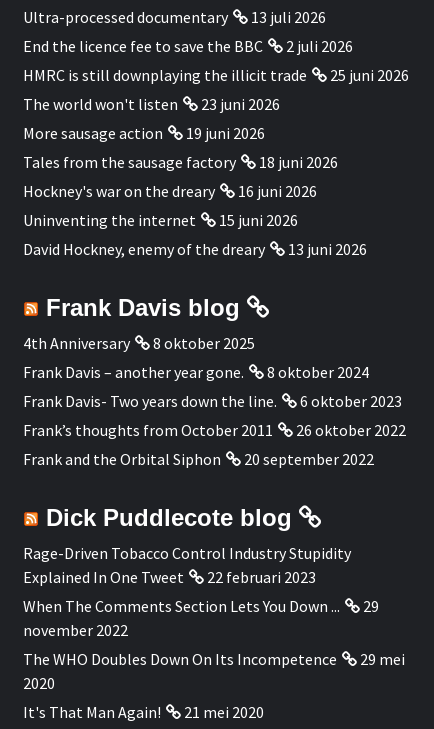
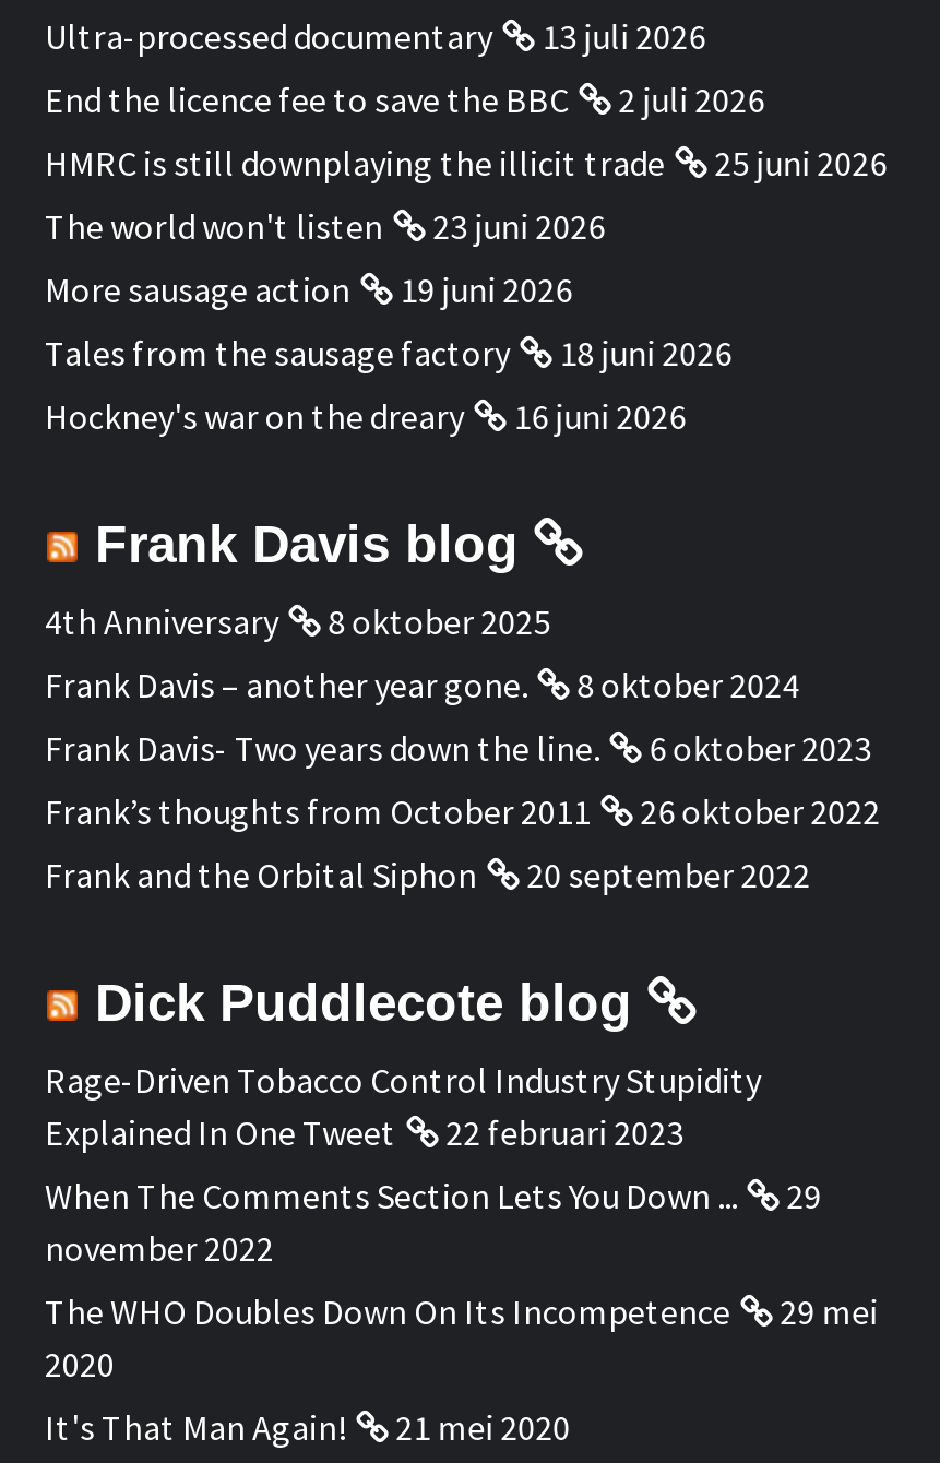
[23,210,367,259] Uninventing the internet | 15 juni 2026 | David Hockney, enemy of the dreary | 13 juni 2026 -> none

